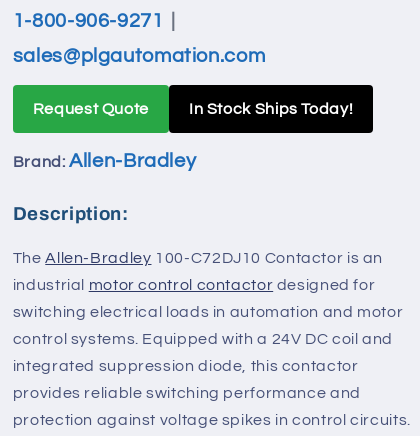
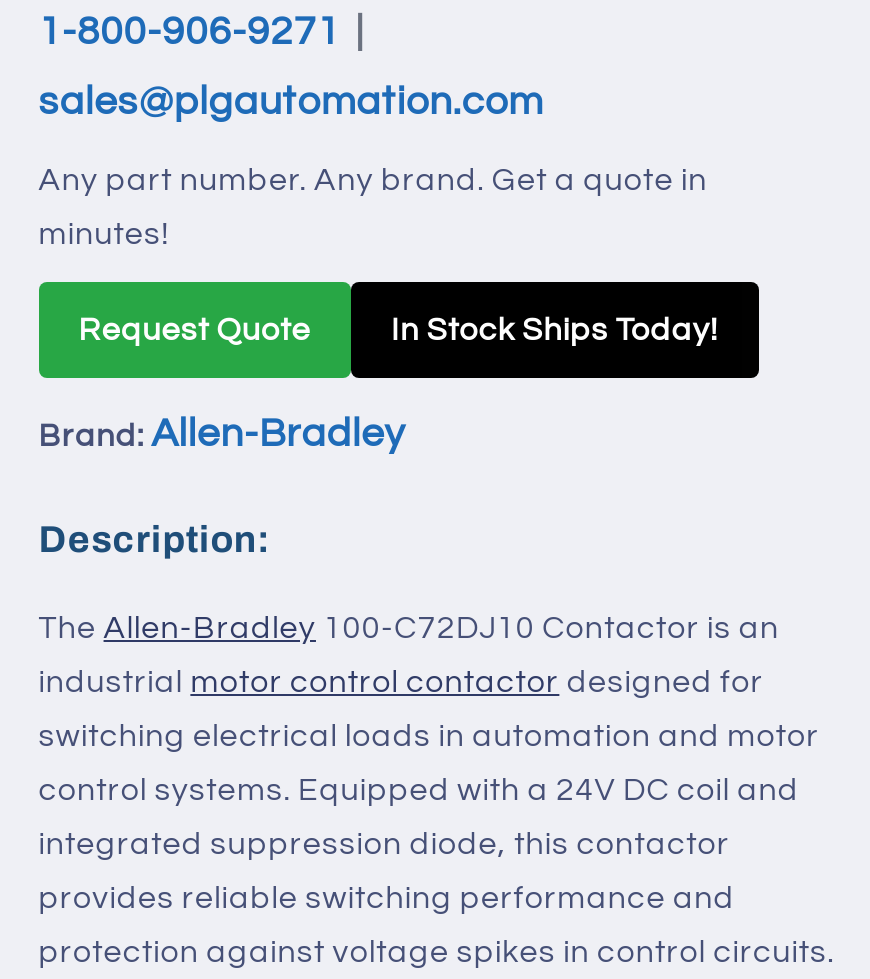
none -> [39,164,707,250] Any part number. Any brand. Get a quote in | minutes!

